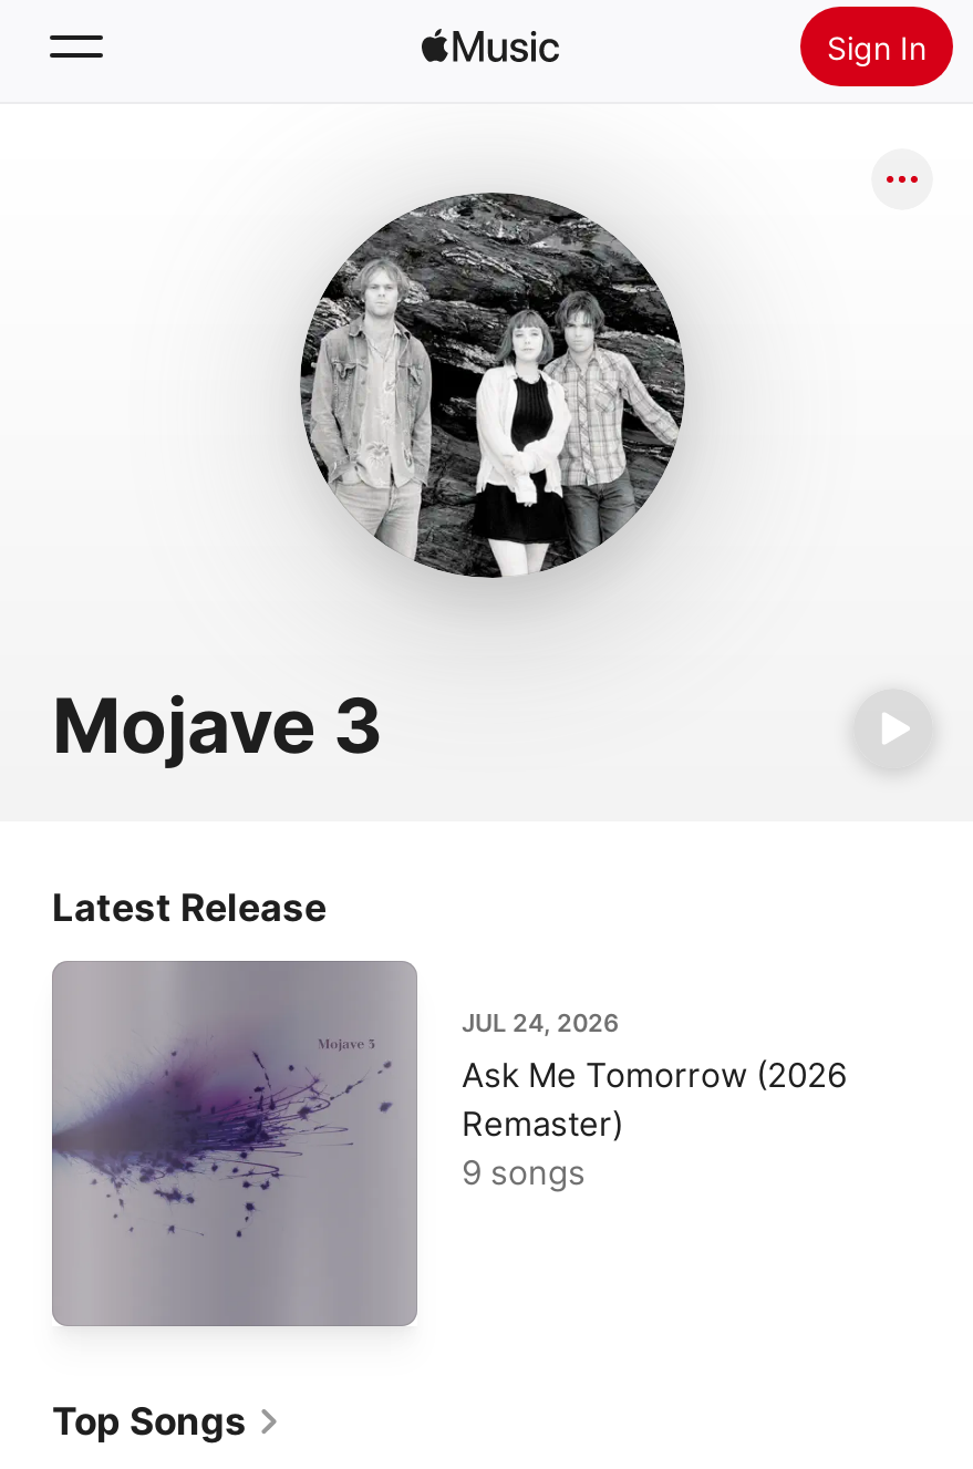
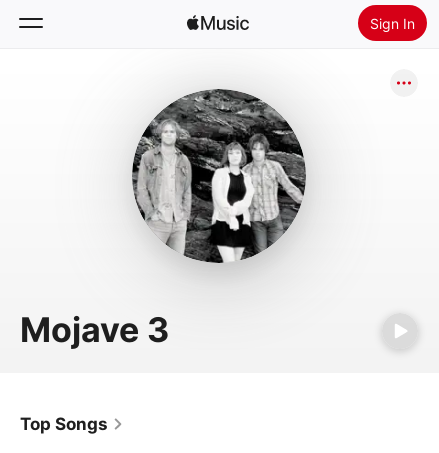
[50,886,847,1328] [image] | Latest Release | JUL 24, 2026 | Ask Me Tomorrow (2026 | Remaster) | 9 songs -> none

